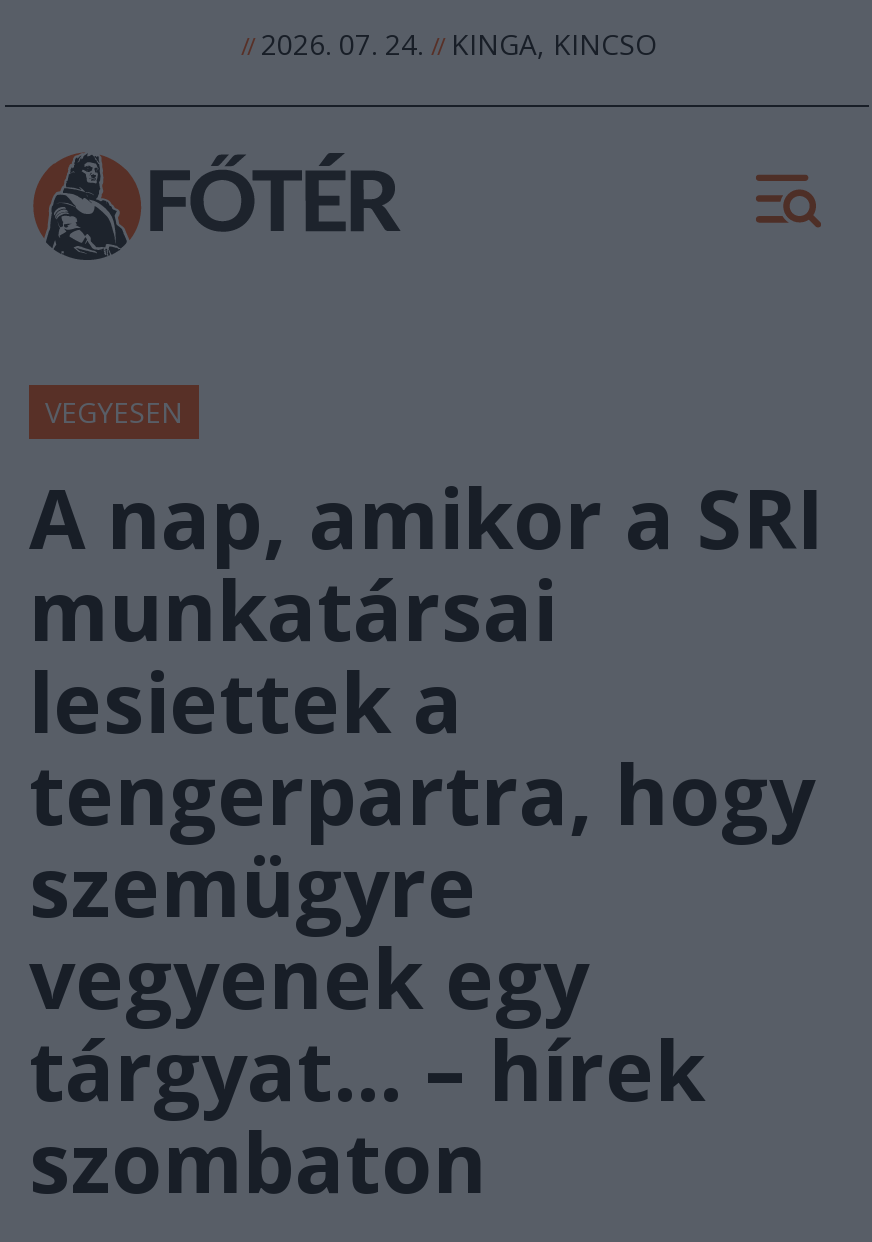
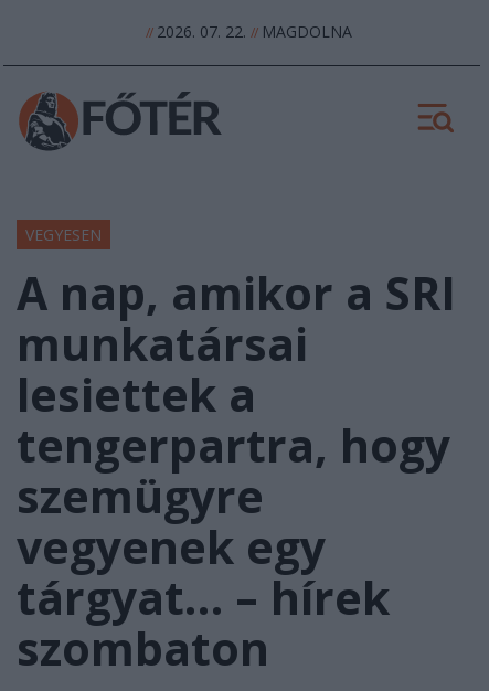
[241,25,657,63] // 2026. 07. 24. // KINGA, KINCSO -> [145,21,352,42] // 2026. 07. 22. // MAGDOLNA

